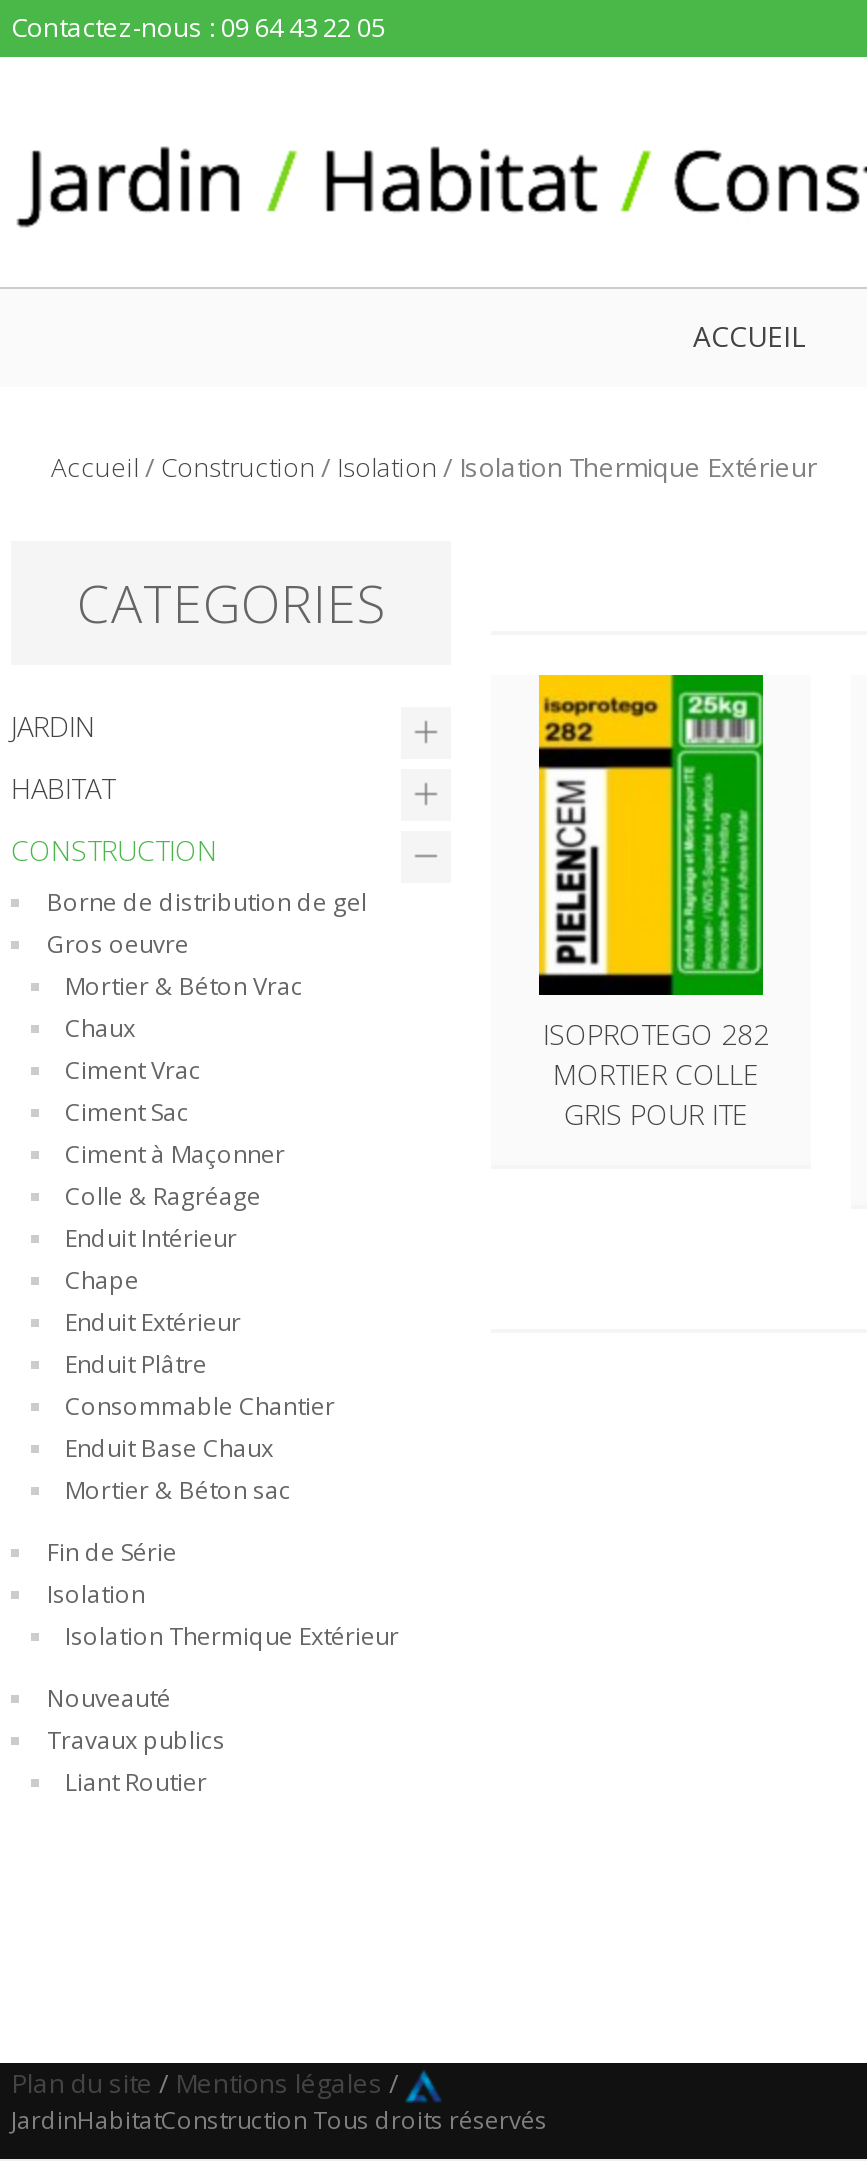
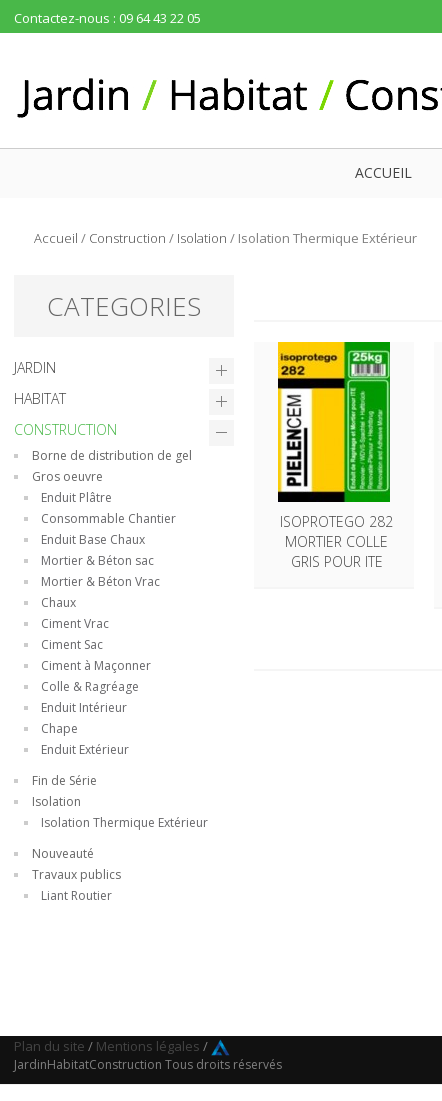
moved [65,970,303,1340] -> [41,573,160,758]: Mortier & Béton Vrac | Chaux | Ciment Vrac | ... | Chape | Enduit Extérieur
moved [65,1348,335,1508] -> [41,489,176,569]: Enduit Plâtre | Consommable Chantier | Enduit Base Chaux | Mortier & Béton sac

